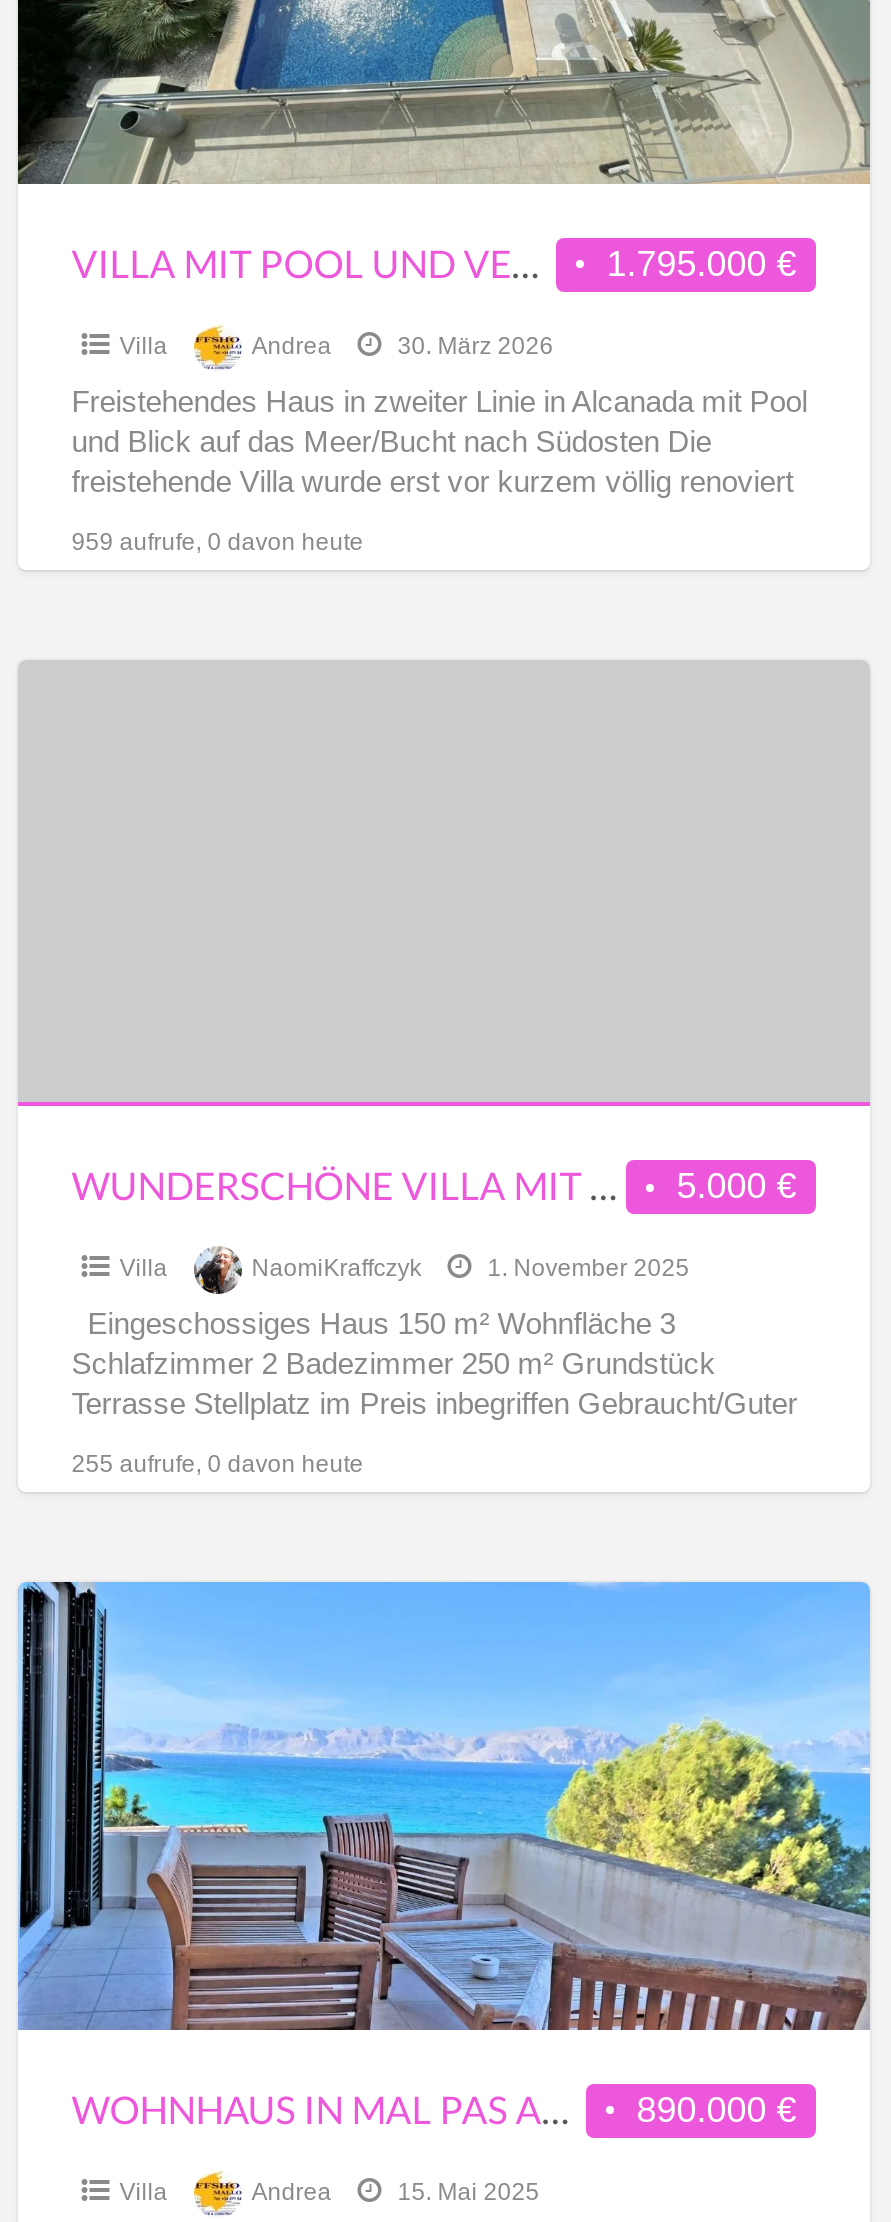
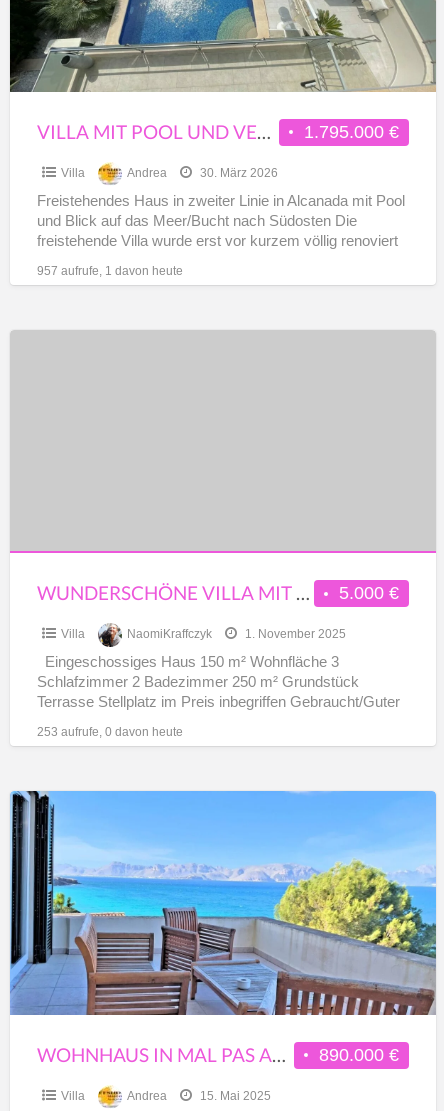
[71,528,363,556] 959 aufrufe, 0 davon heute -> [37,264,183,278] 957 aufrufe, 1 davon heute
[71,1451,363,1479] 255 aufrufe, 0 davon heute -> [37,725,183,739] 253 aufrufe, 0 davon heute

